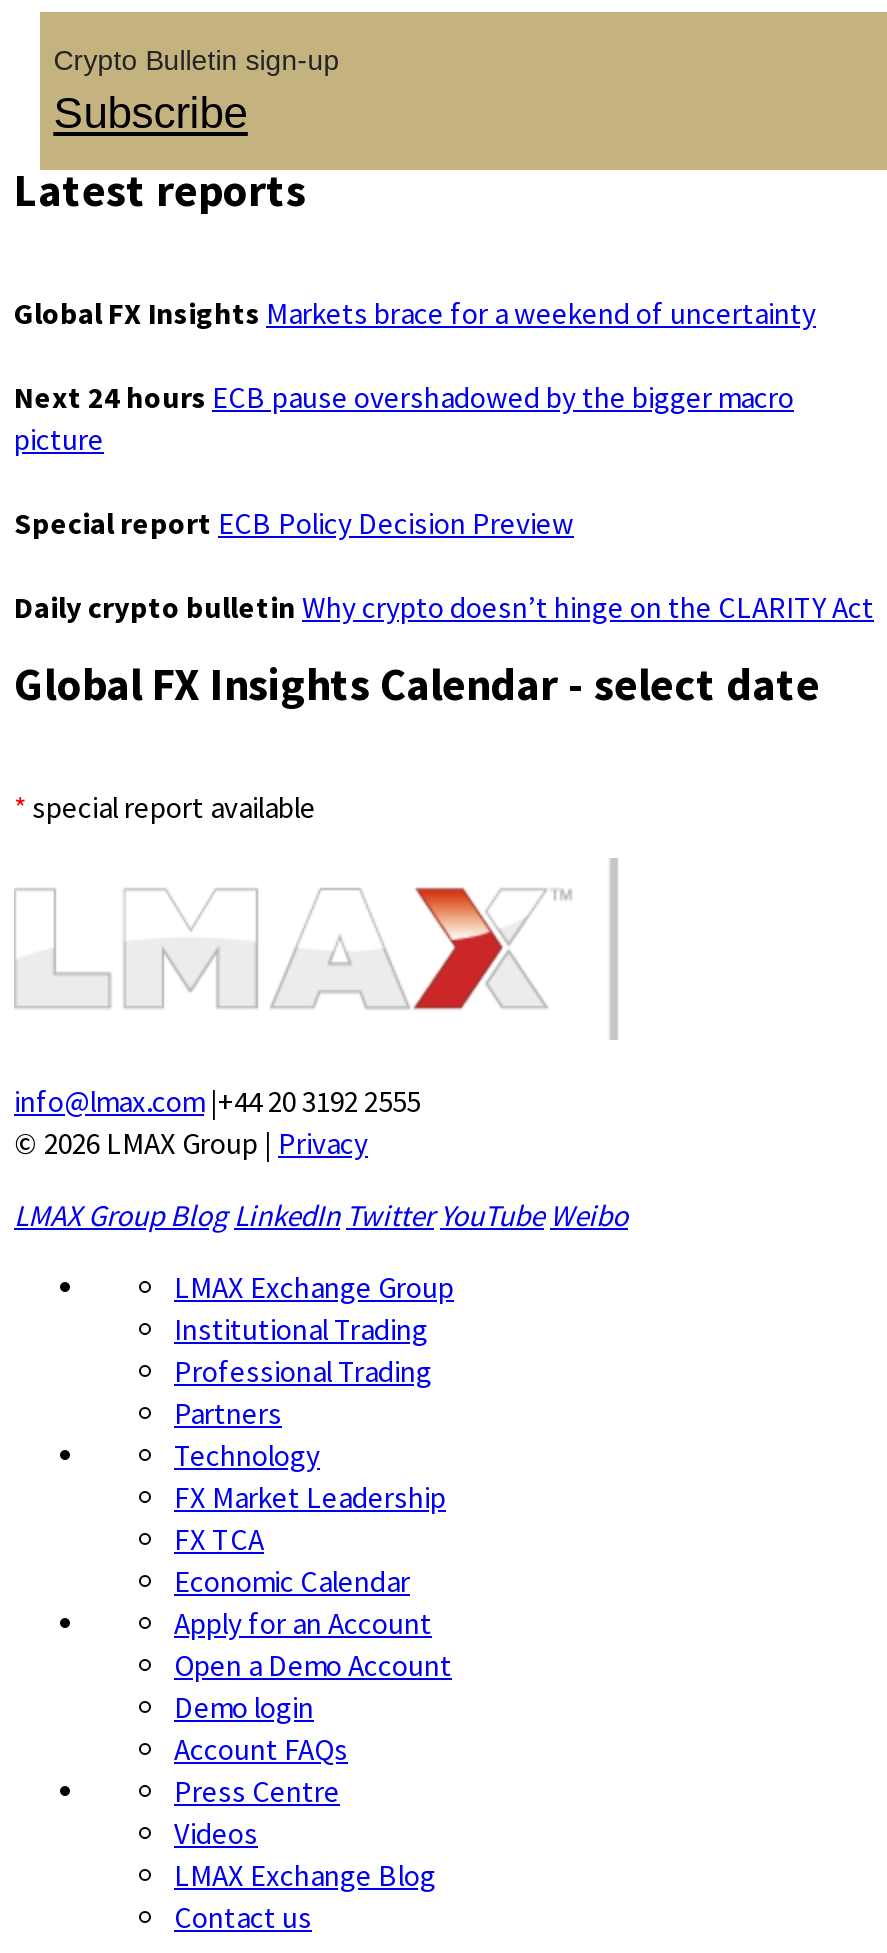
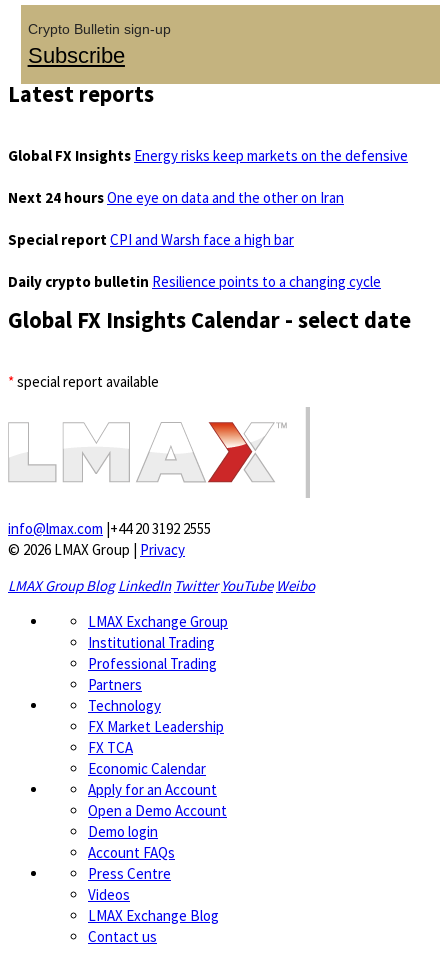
[14,293,816,331] Global FX Insights Markets brace for a weekend of uncertainty -> [8,146,408,165] Global FX Insights Energy risks keep markets on the defensive
[14,377,794,457] Next 24 hours ECB pause overshadowed by the bigger macro | picture -> [8,188,344,207] Next 24 hours One eye on data and the other on Iran
[14,503,574,541] Special report ECB Policy Decision Preview -> [8,230,294,249] Special report CPI and Warsh face a high bar
[14,587,874,625] Daily crypto bulletin Why crypto doesn’t hinge on the CLARITY Act -> [8,272,381,291] Daily crypto bulletin Resilience points to a changing cycle

